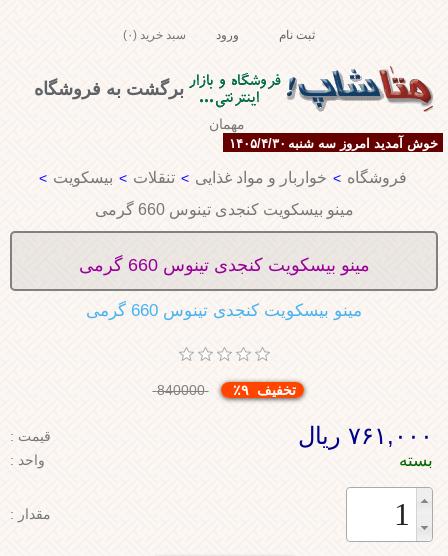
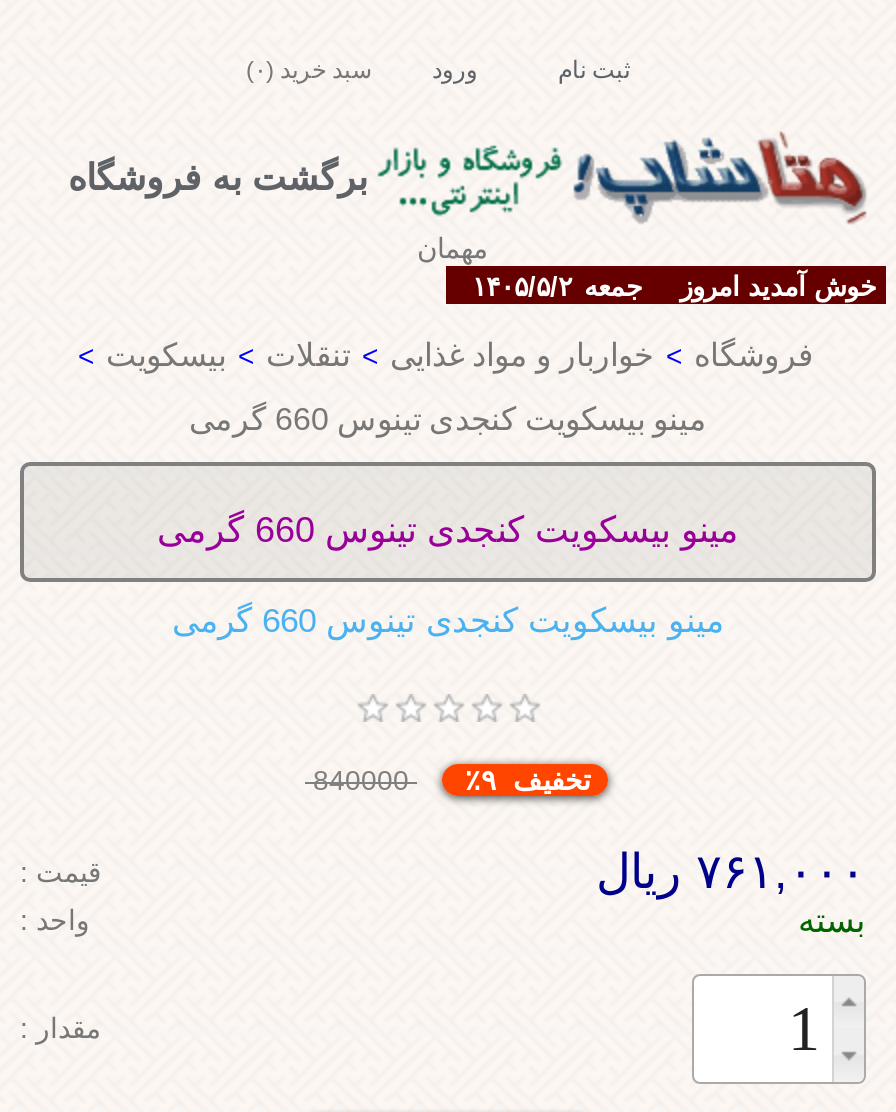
[234,136,447,151] خوش آمديد امروز سه شنبه ۱۴۰۵/۴/۳۰ -> [482,272,894,302] خوش آمديد امروز | جمعه ۱۴۰۵/۵/۲

